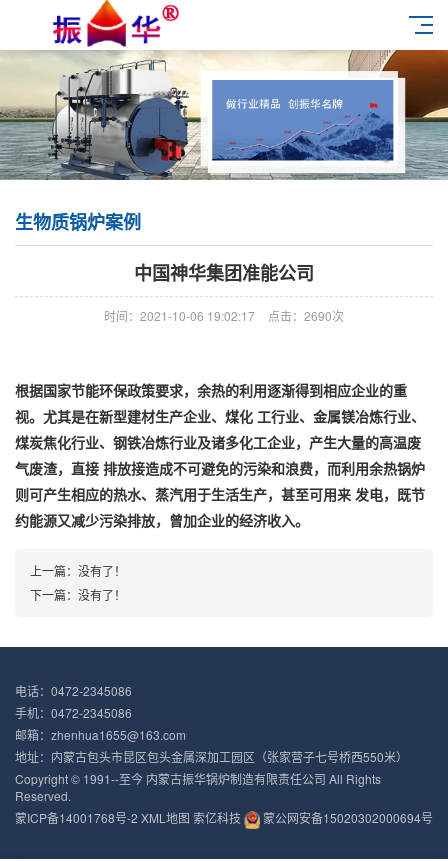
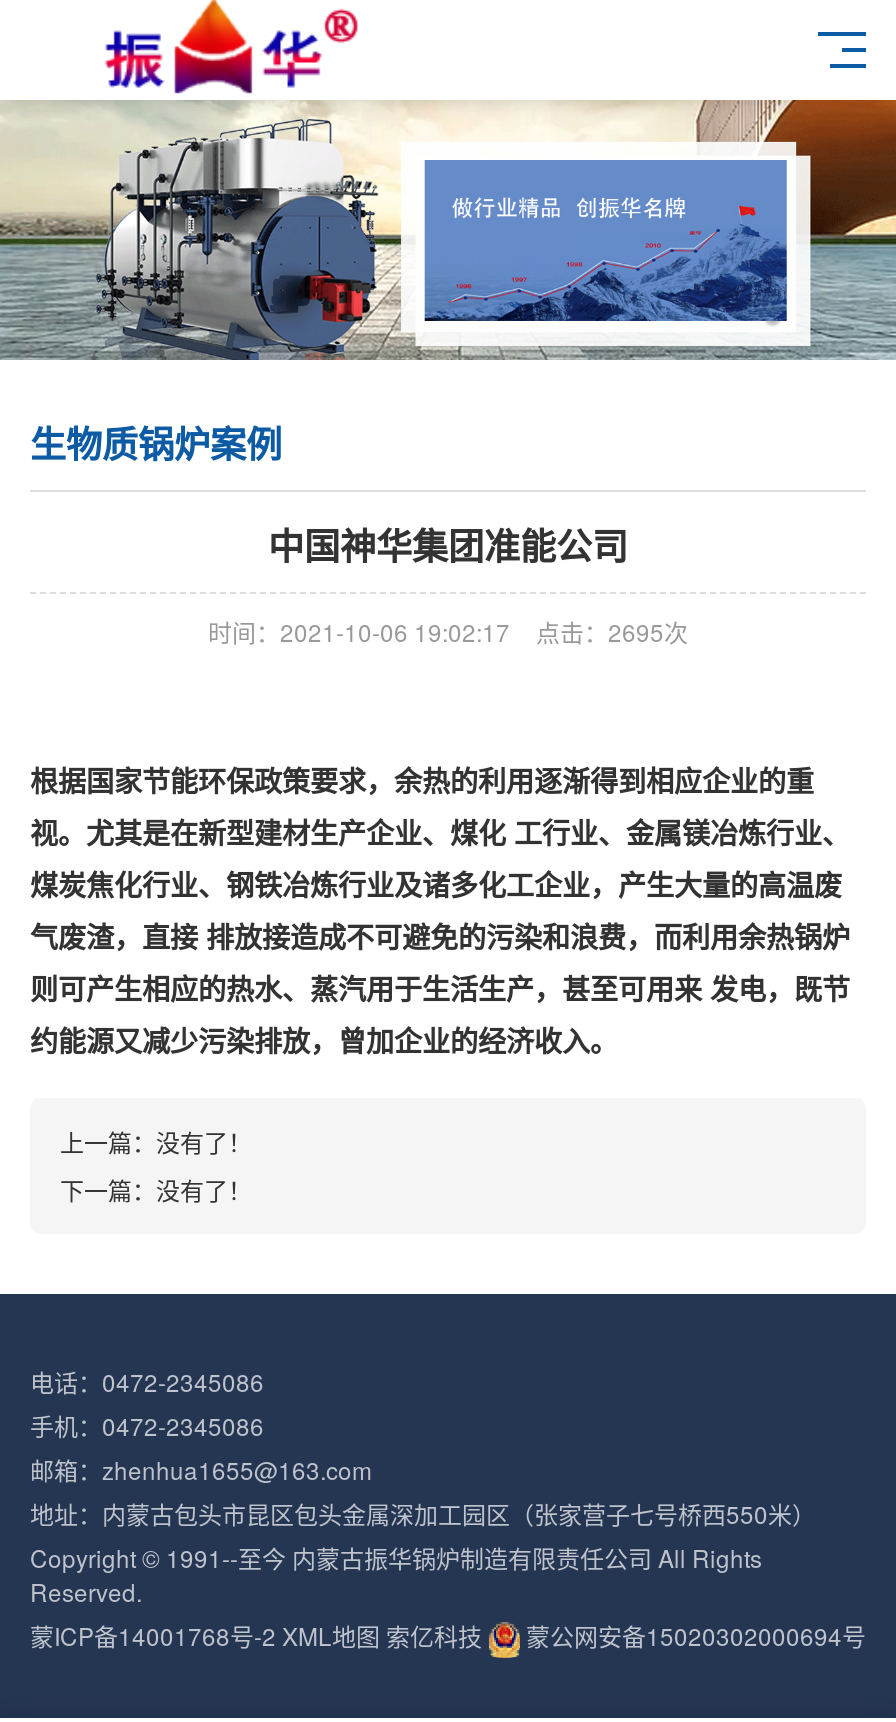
[104,307,344,324] 时间：2021-10-06 19:02:17 点击：2690次 -> [208,614,688,648] 时间：2021-10-06 19:02:17 点击：2695次

